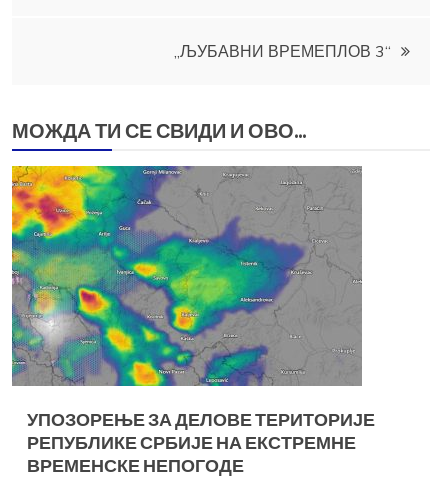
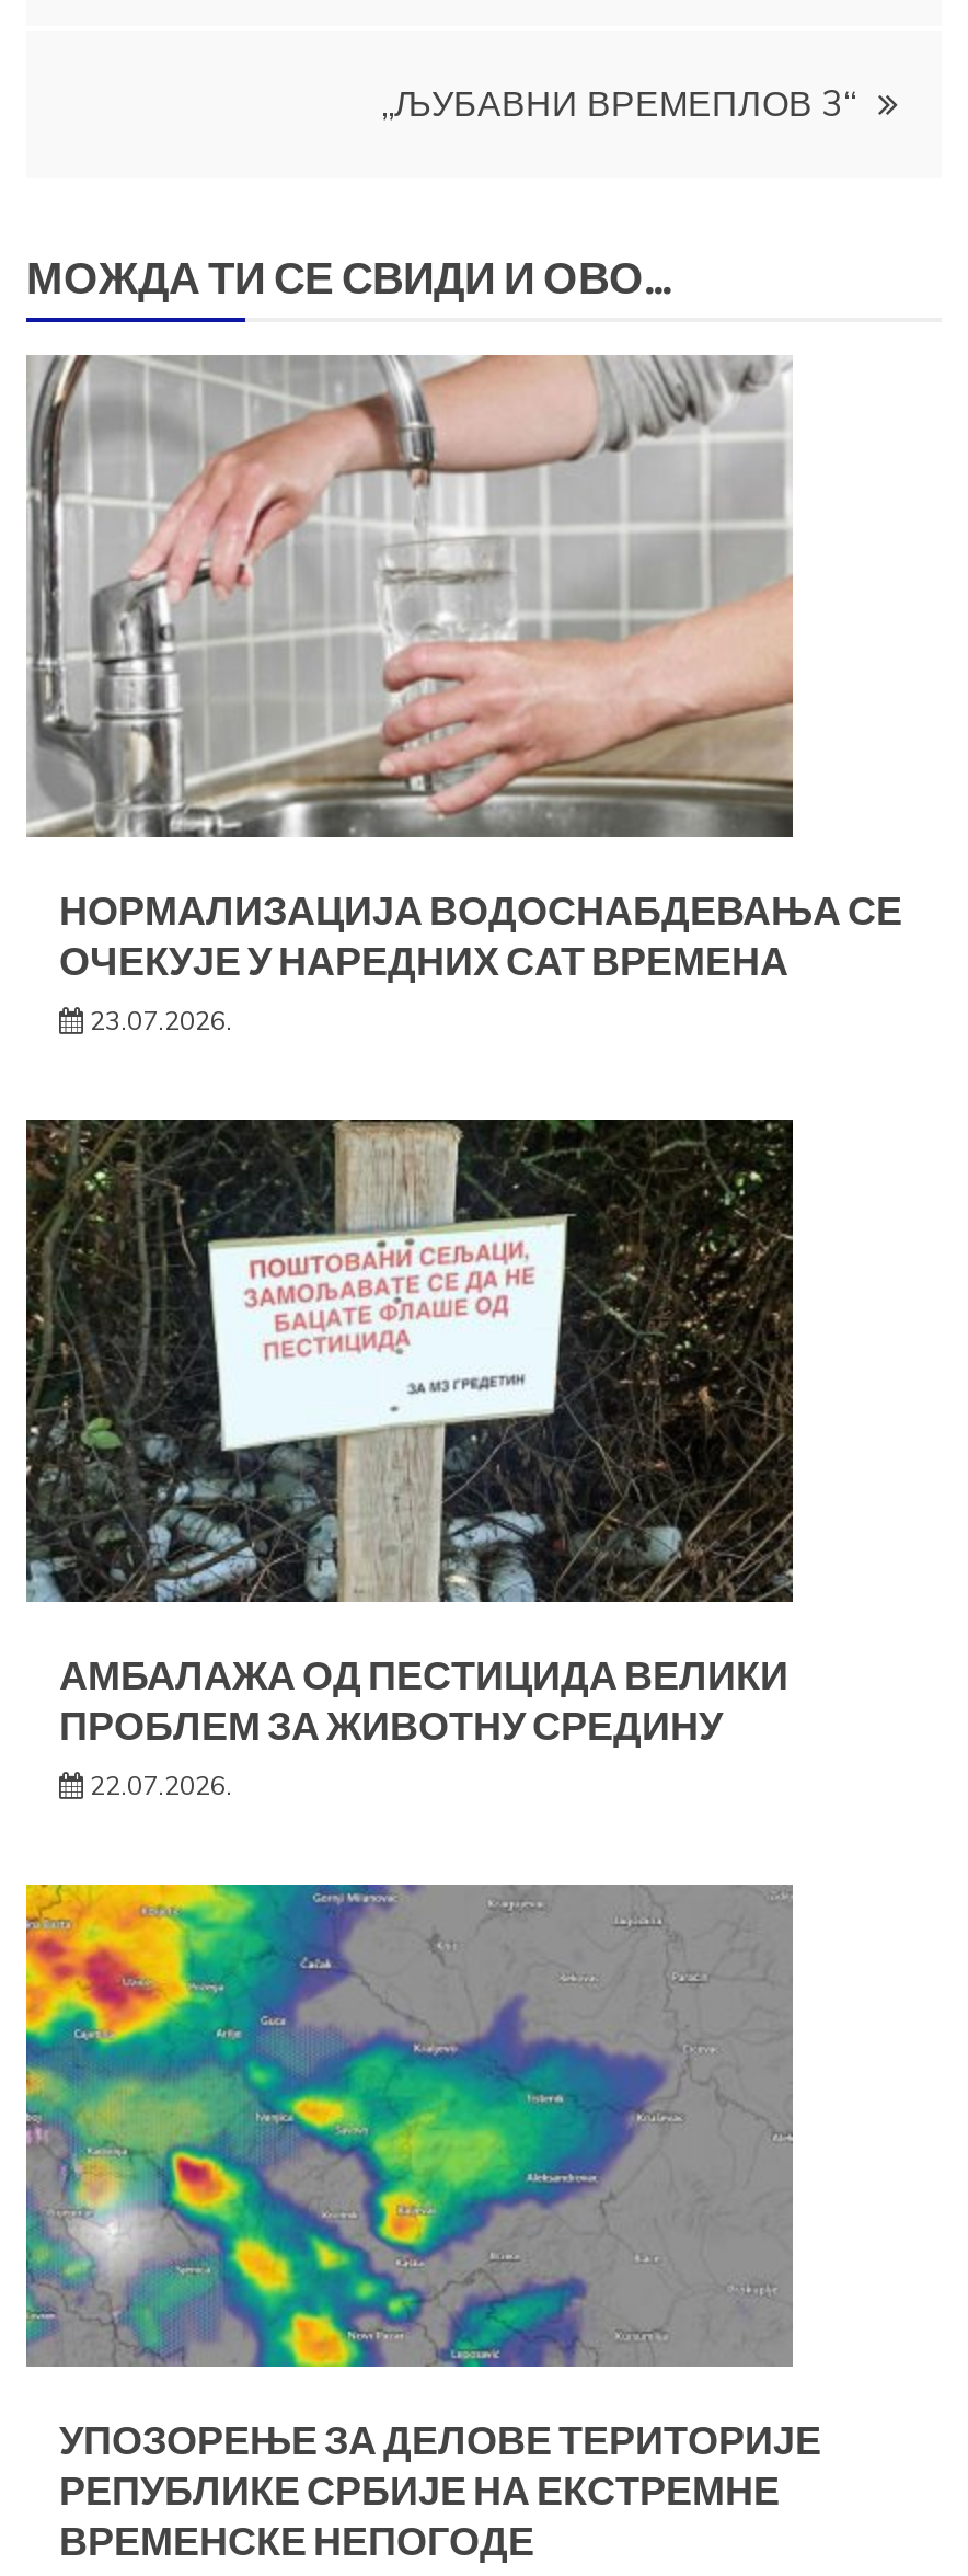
none -> [24,1118,795,1801] [image] | АМБАЛАЖА ОД ПЕСТИЦИДА ВЕЛИКИ | ПРОБЛЕМ ЗА ЖИВОТНУ СРЕДИНУ | 22.07.2026.
none -> [26,353,902,1037] [image] | НОРМАЛИЗАЦИЈА ВОДОСНАБДЕВАЊА СЕ | ОЧЕКУЈЕ У НАРЕДНИХ САТ ВРЕМЕНА | 23.07.2026.

